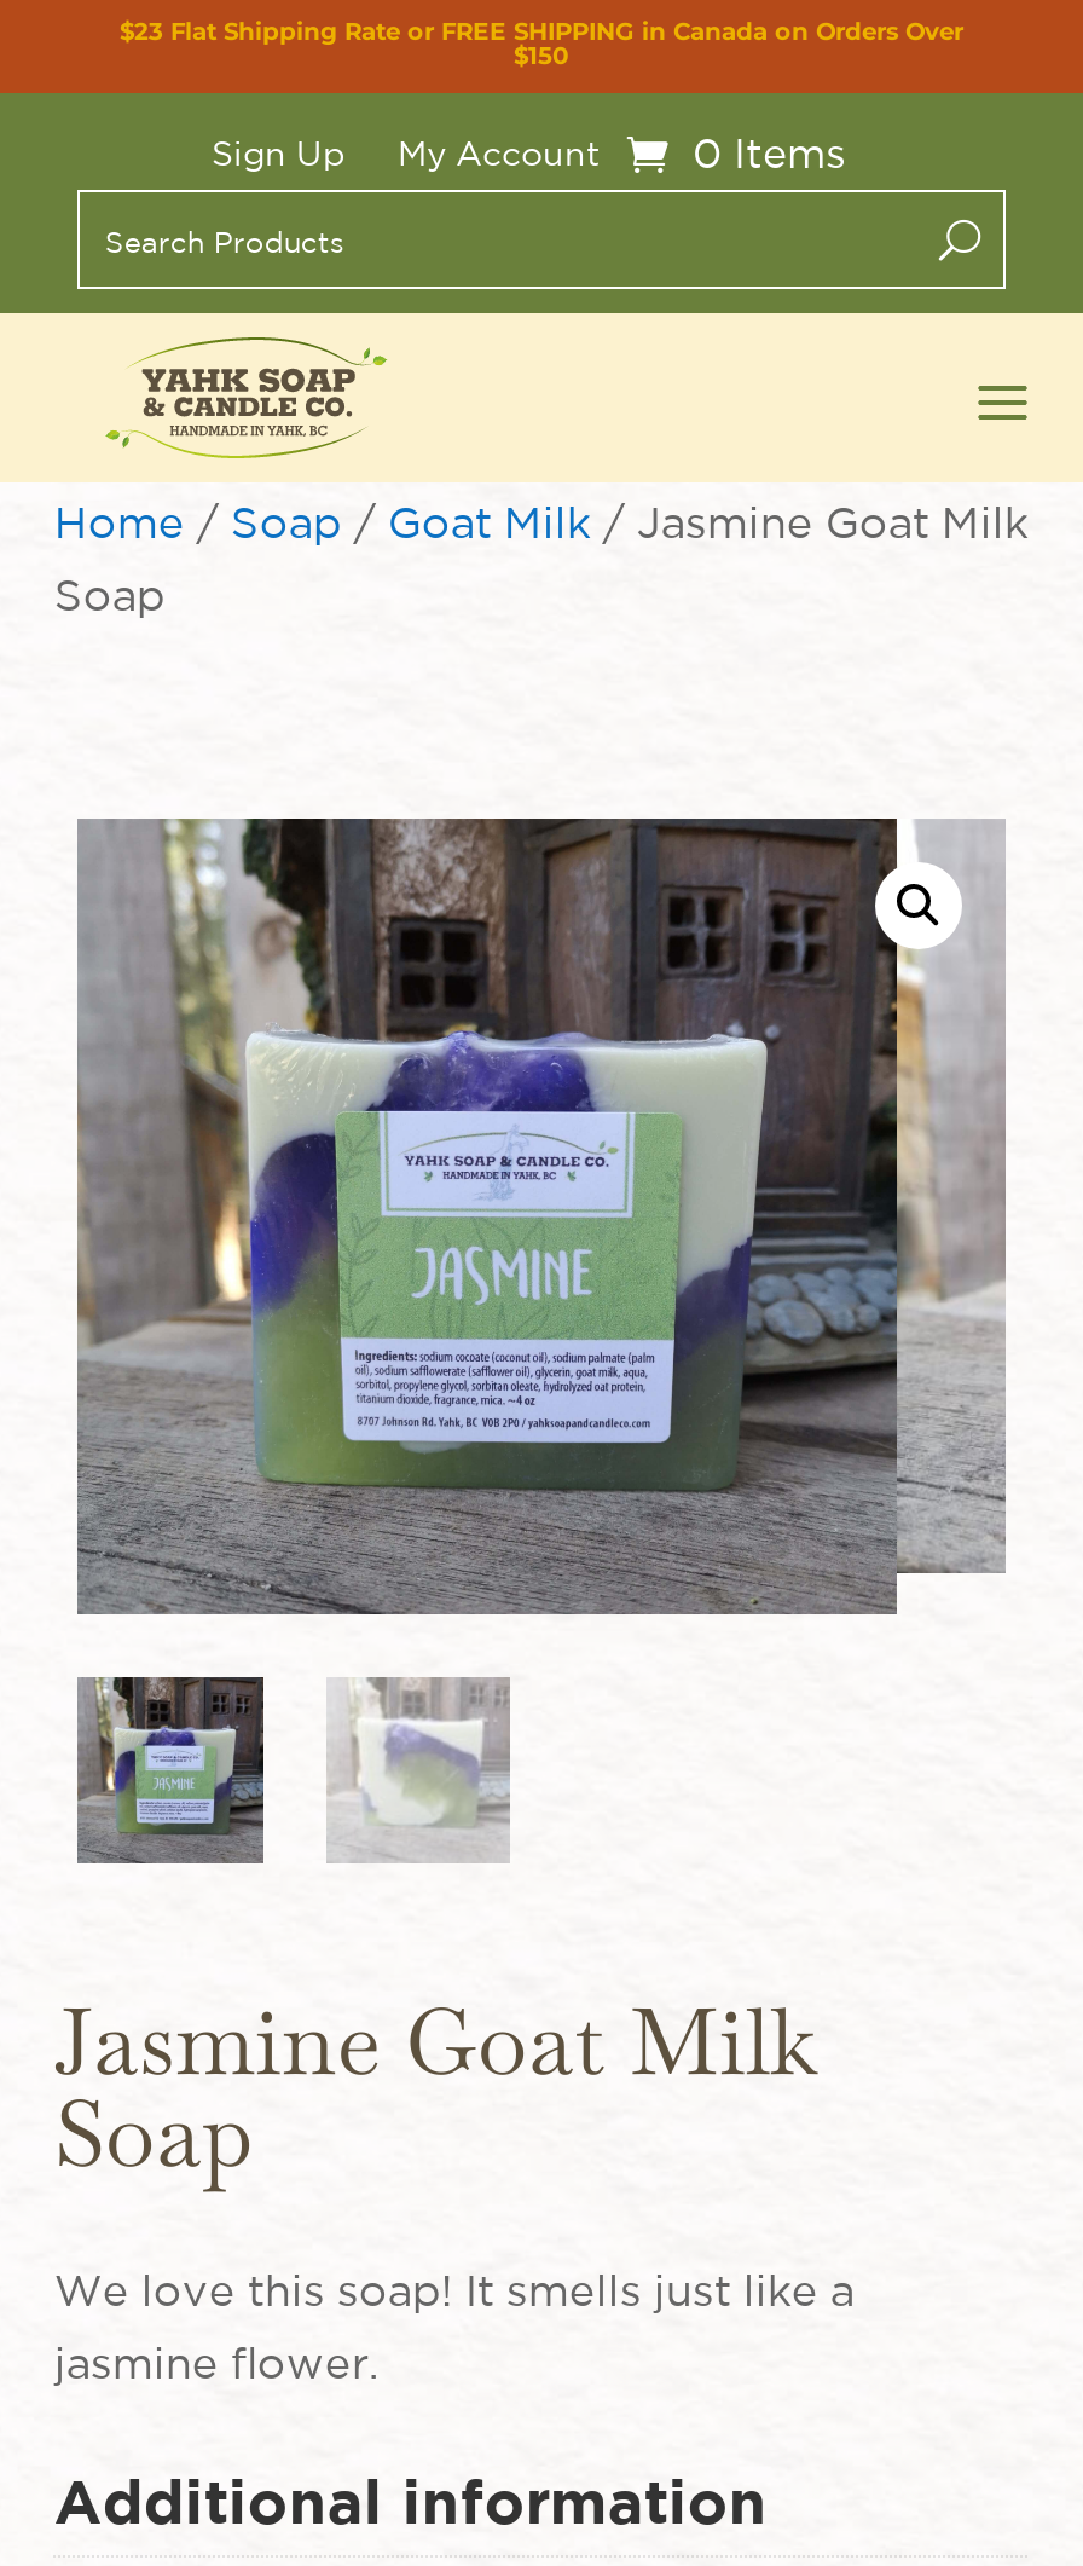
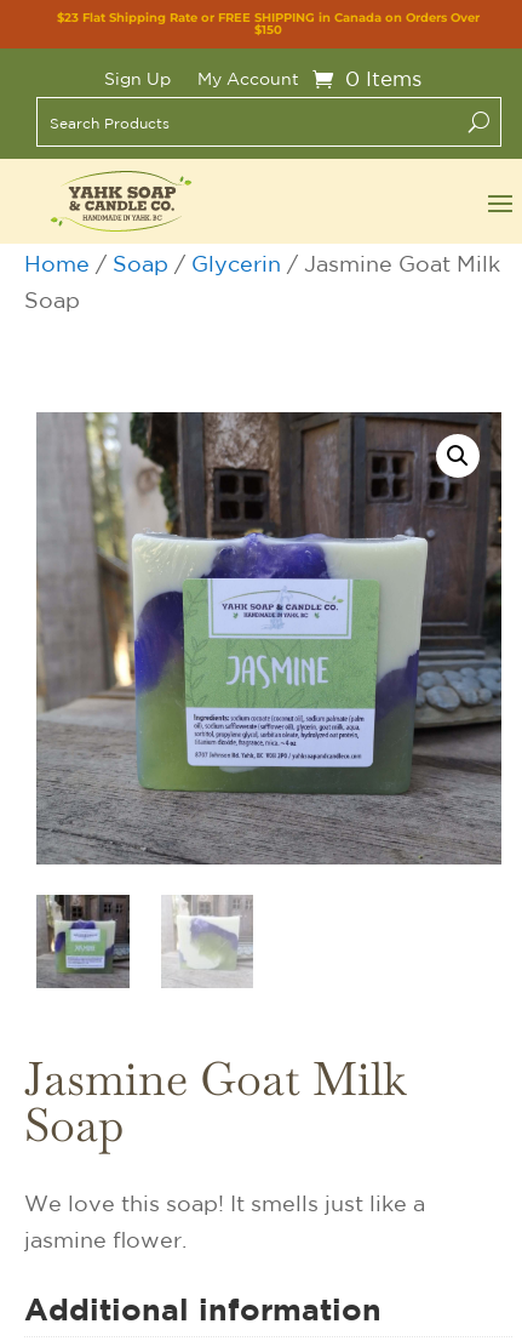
[54,498,1028,546] Home / Soap / Goat Milk / Jasmine Goat Milk -> [25,251,501,276] Home / Soap / Glycerin / Jasmine Goat Milk
[80,816,1006,1614] [image] -> [38,411,503,866] [image]

